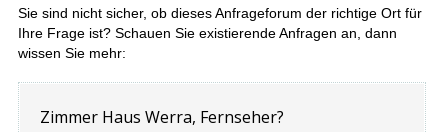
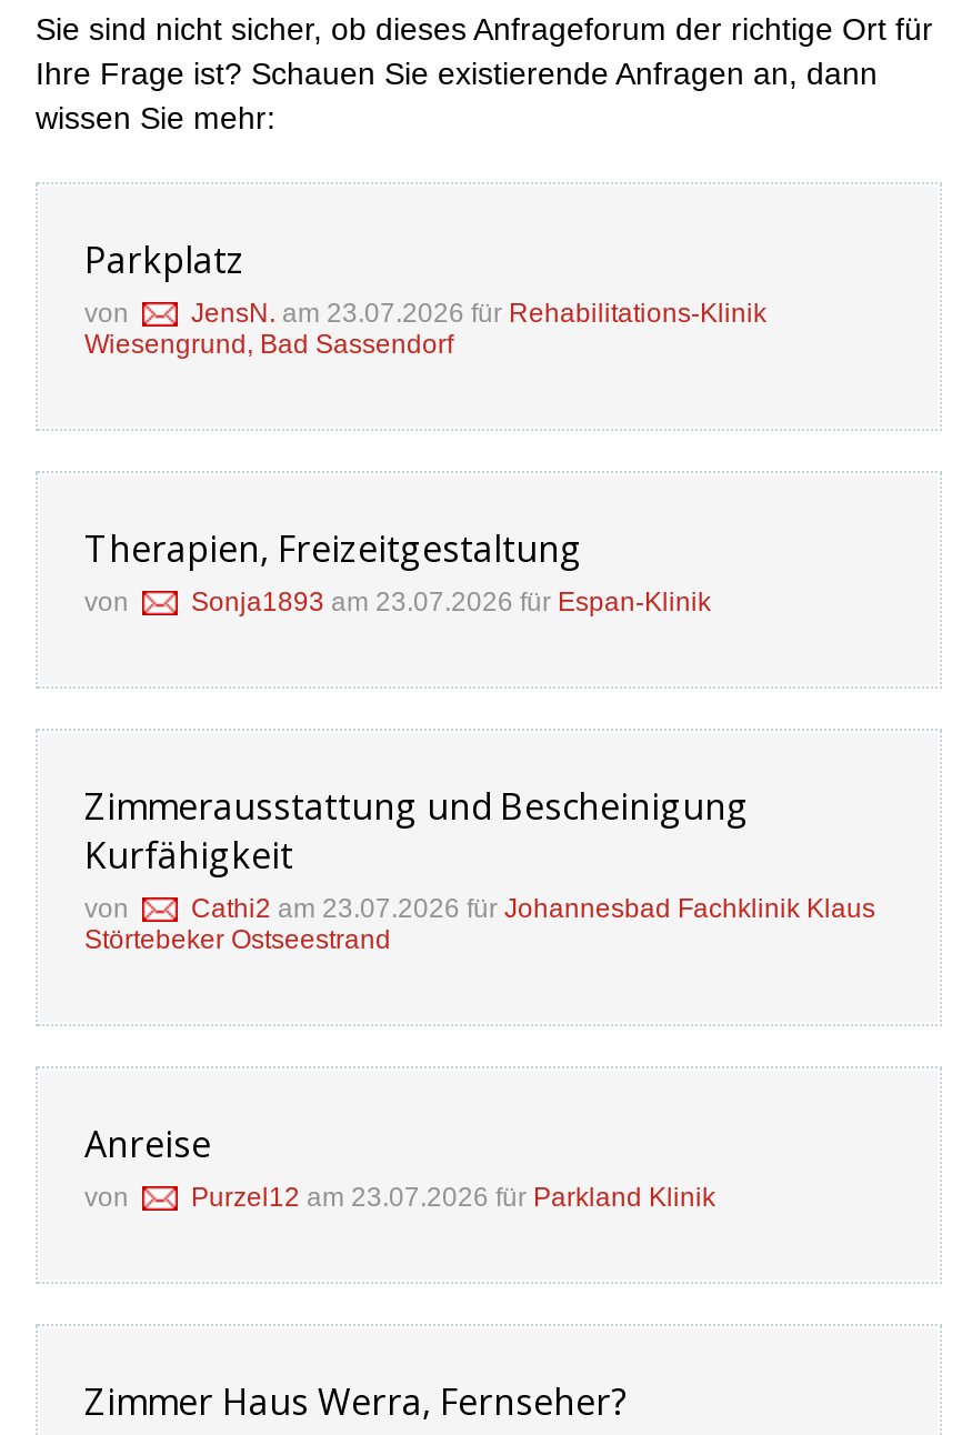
none -> [84,235,766,359] Parkplatz | von | JensN. am 23.07.2026 für Rehabilitations-Klinik | Wiesengrund, Bad Sassendorf
none -> [84,524,711,617] Therapien, Freizeitgestaltung | von | Sonja1893 am 23.07.2026 für Espan-Klinik
none -> [84,781,875,955] Zimmerausstattung und Bescheinigung | Kurfähigkeit | von | Cathi2 am 23.07.2026 für Johannesbad Fachklinik Klaus | Störtebeker Ostseestrand
none -> [84,1119,715,1212] Anreise | von | Purzel12 am 23.07.2026 für Parkland Klinik

